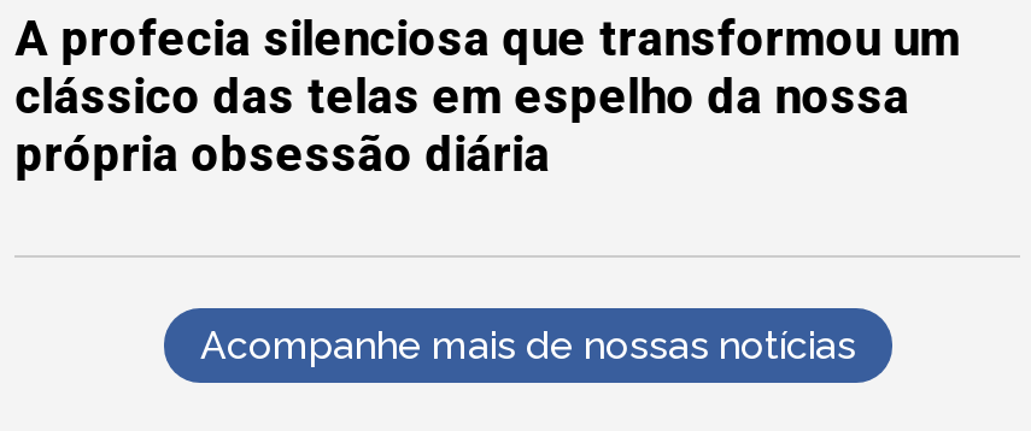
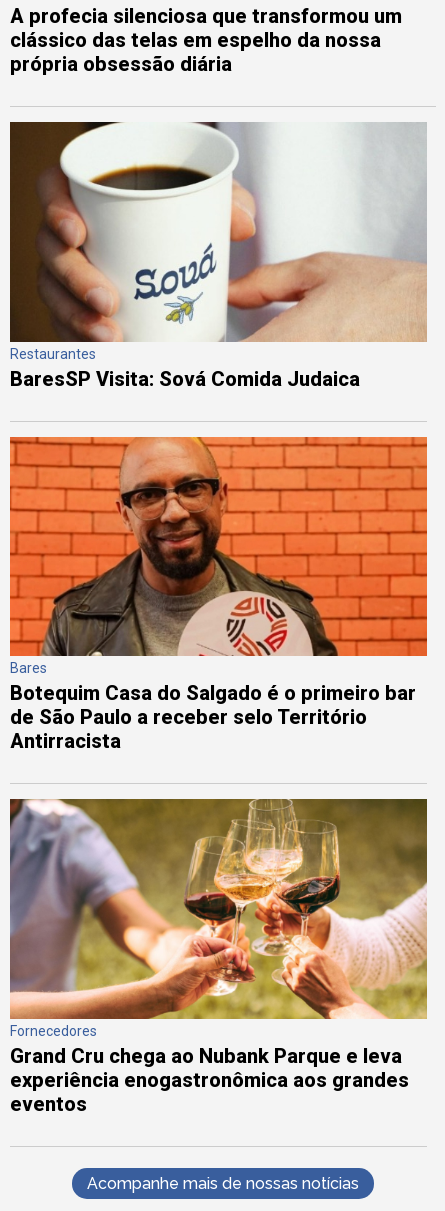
none -> [9,121,428,391] [image] | Restaurantes | BaresSP Visita: Sová Comida Judaica
none -> [9,436,428,753] [image] | Bares | Botequim Casa do Salgado é o primeiro bar | de São Paulo a receber selo Território | Antirracista
none -> [9,798,428,1116] [image] | Fornecedores | Grand Cru chega ao Nubank Parque e leva | experiência enogastronômica aos grandes | eventos

